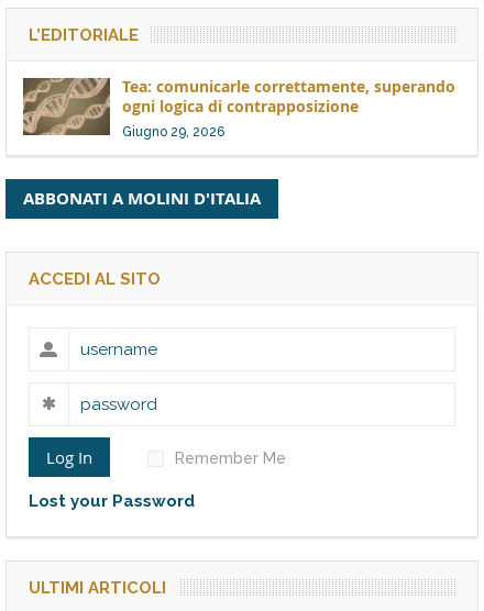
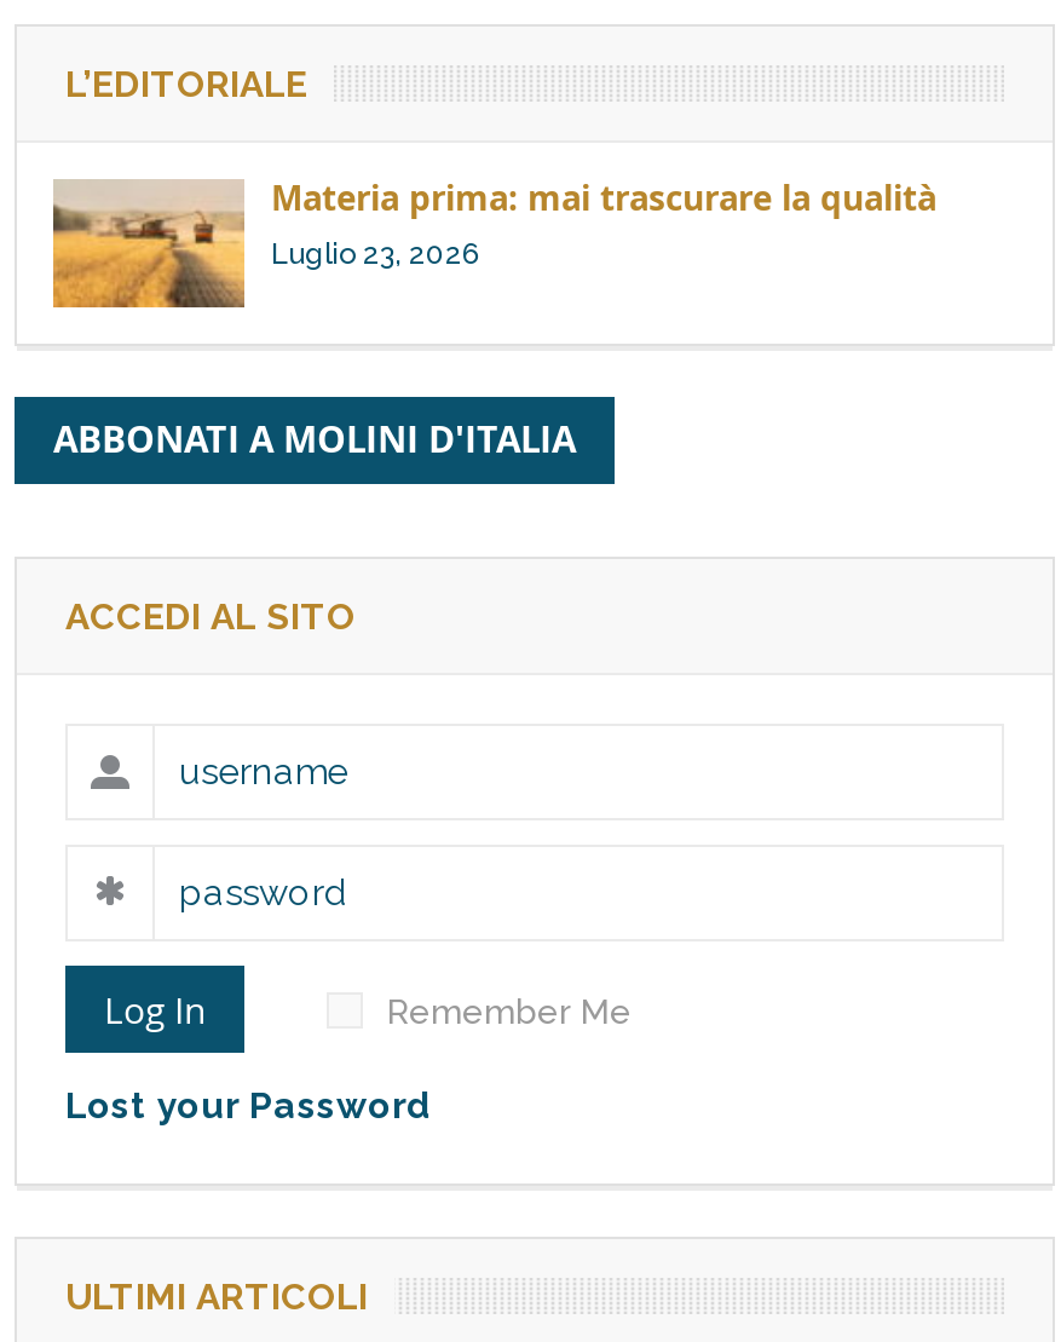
[22,75,455,139] [image] | Tea: comunicarle correttamente, superando | ogni logica di contrapposizione | Giugno 29, 2026 -> [53,174,936,310] [image] | Materia prima: mai trascurare la qualità | Luglio 23, 2026

